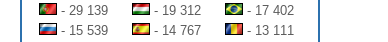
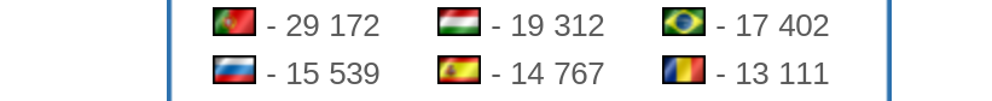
[57,3,108,18] - 29 139 -> [256,8,380,44] - 29 172

